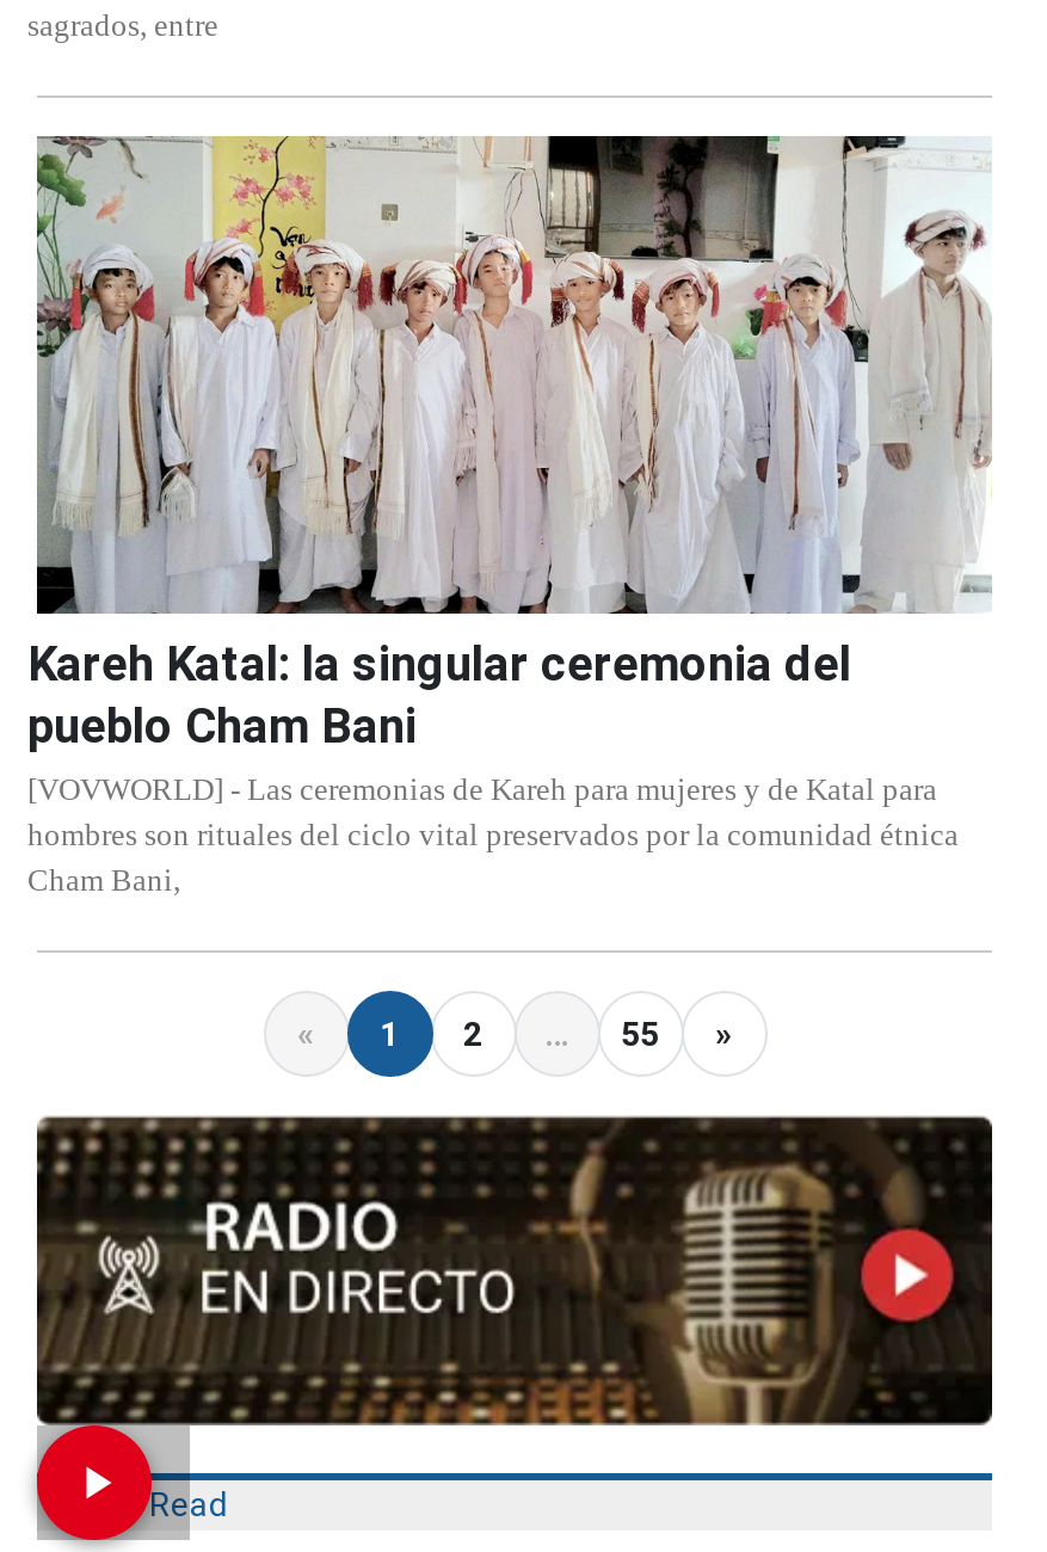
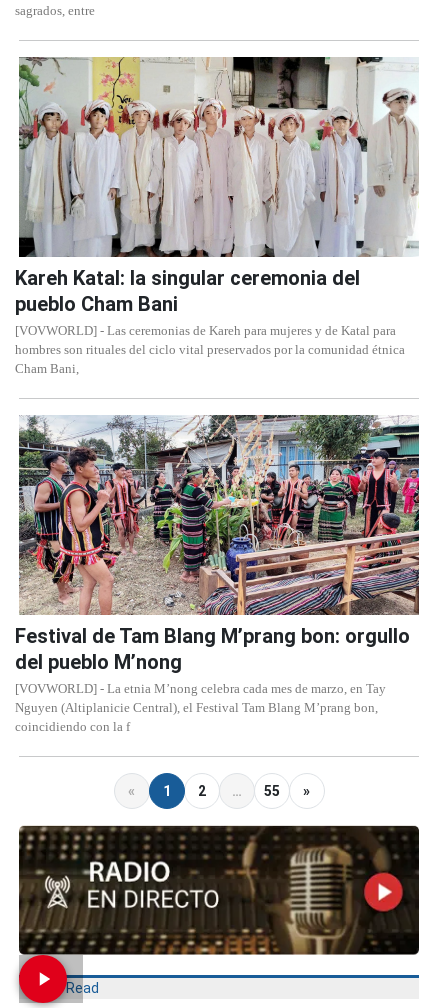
none -> [15,414,420,734] [image] | Festival de Tam Blang M’prang bon: orgullo | del pueblo M’nong | [VOVWORLD] - La etnia M’nong celebra cada mes de marzo, en Tay | Nguyen (Altiplanicie Central), el Festival Tam Blang M’prang bon, | coincidiendo con la f

